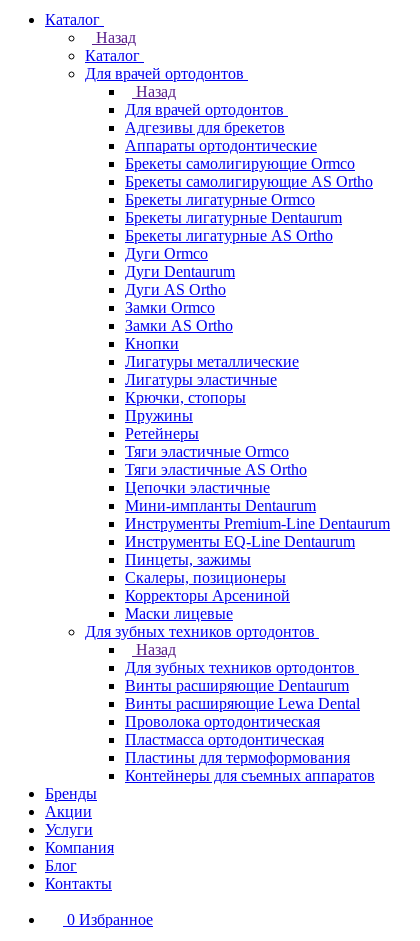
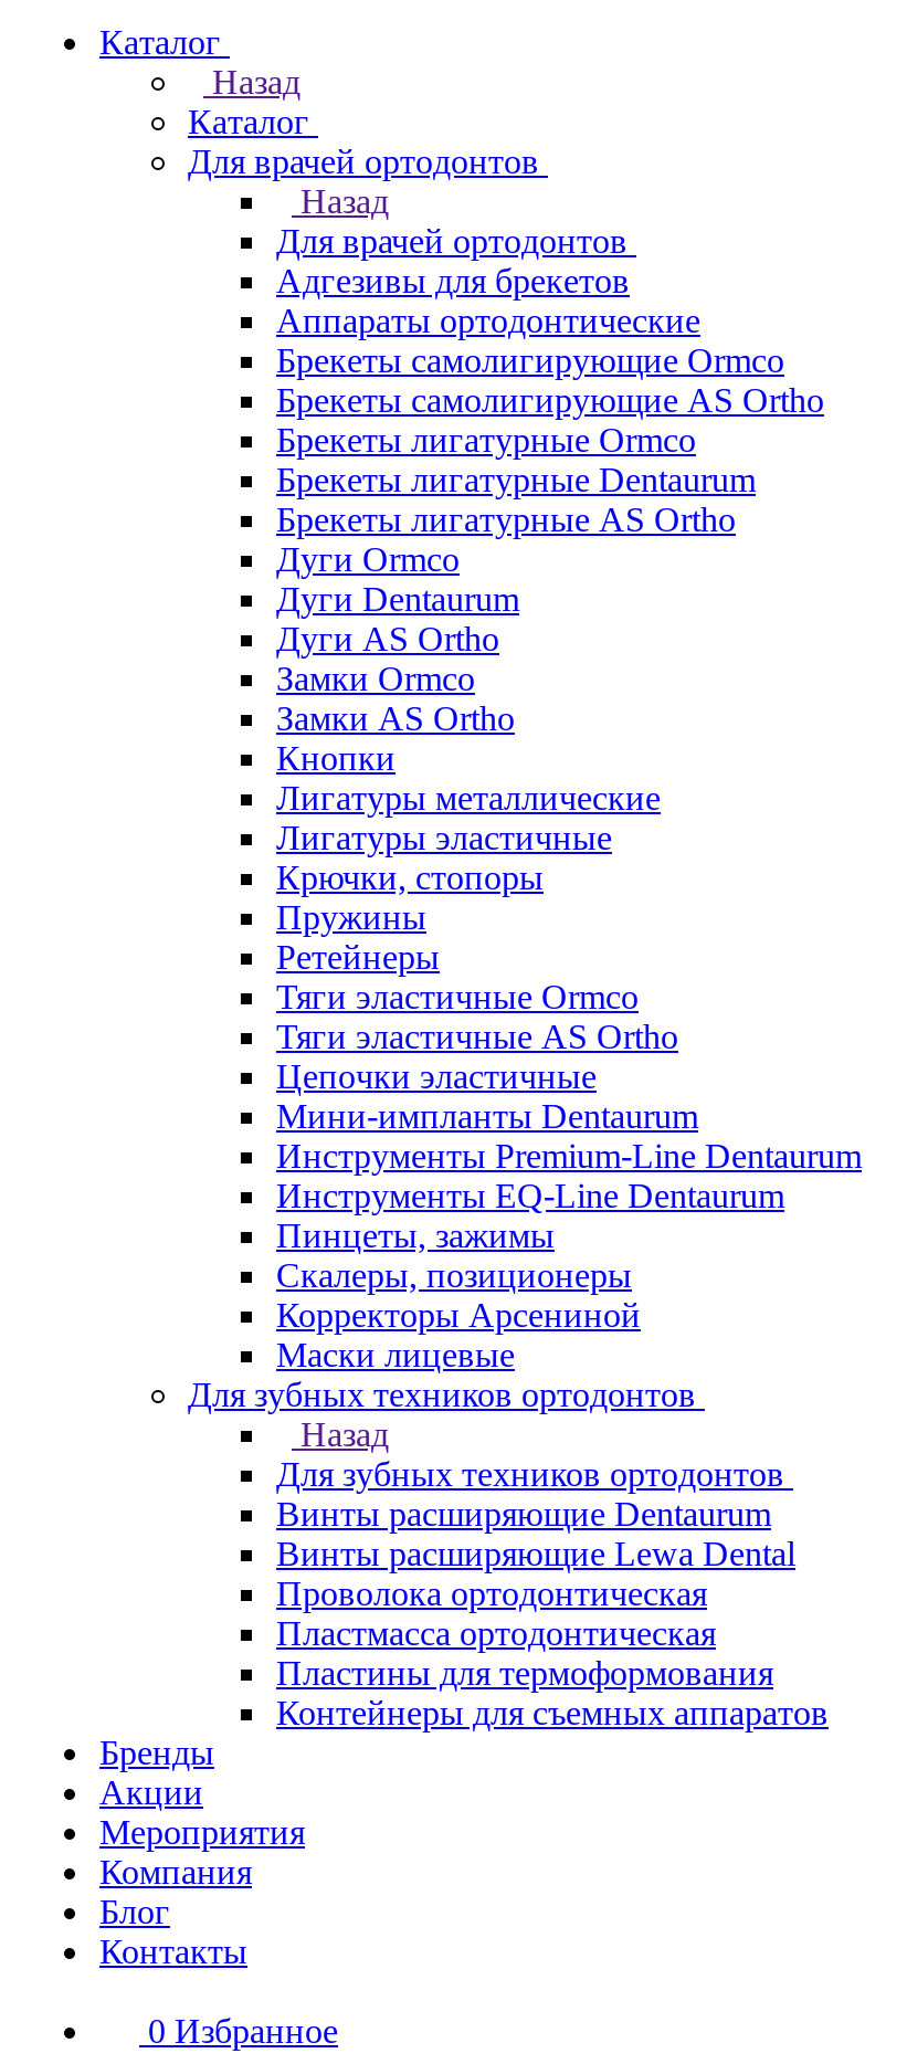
[45,821,93,838] Услуги -> [99,1813,305,1851] Мероприятия

